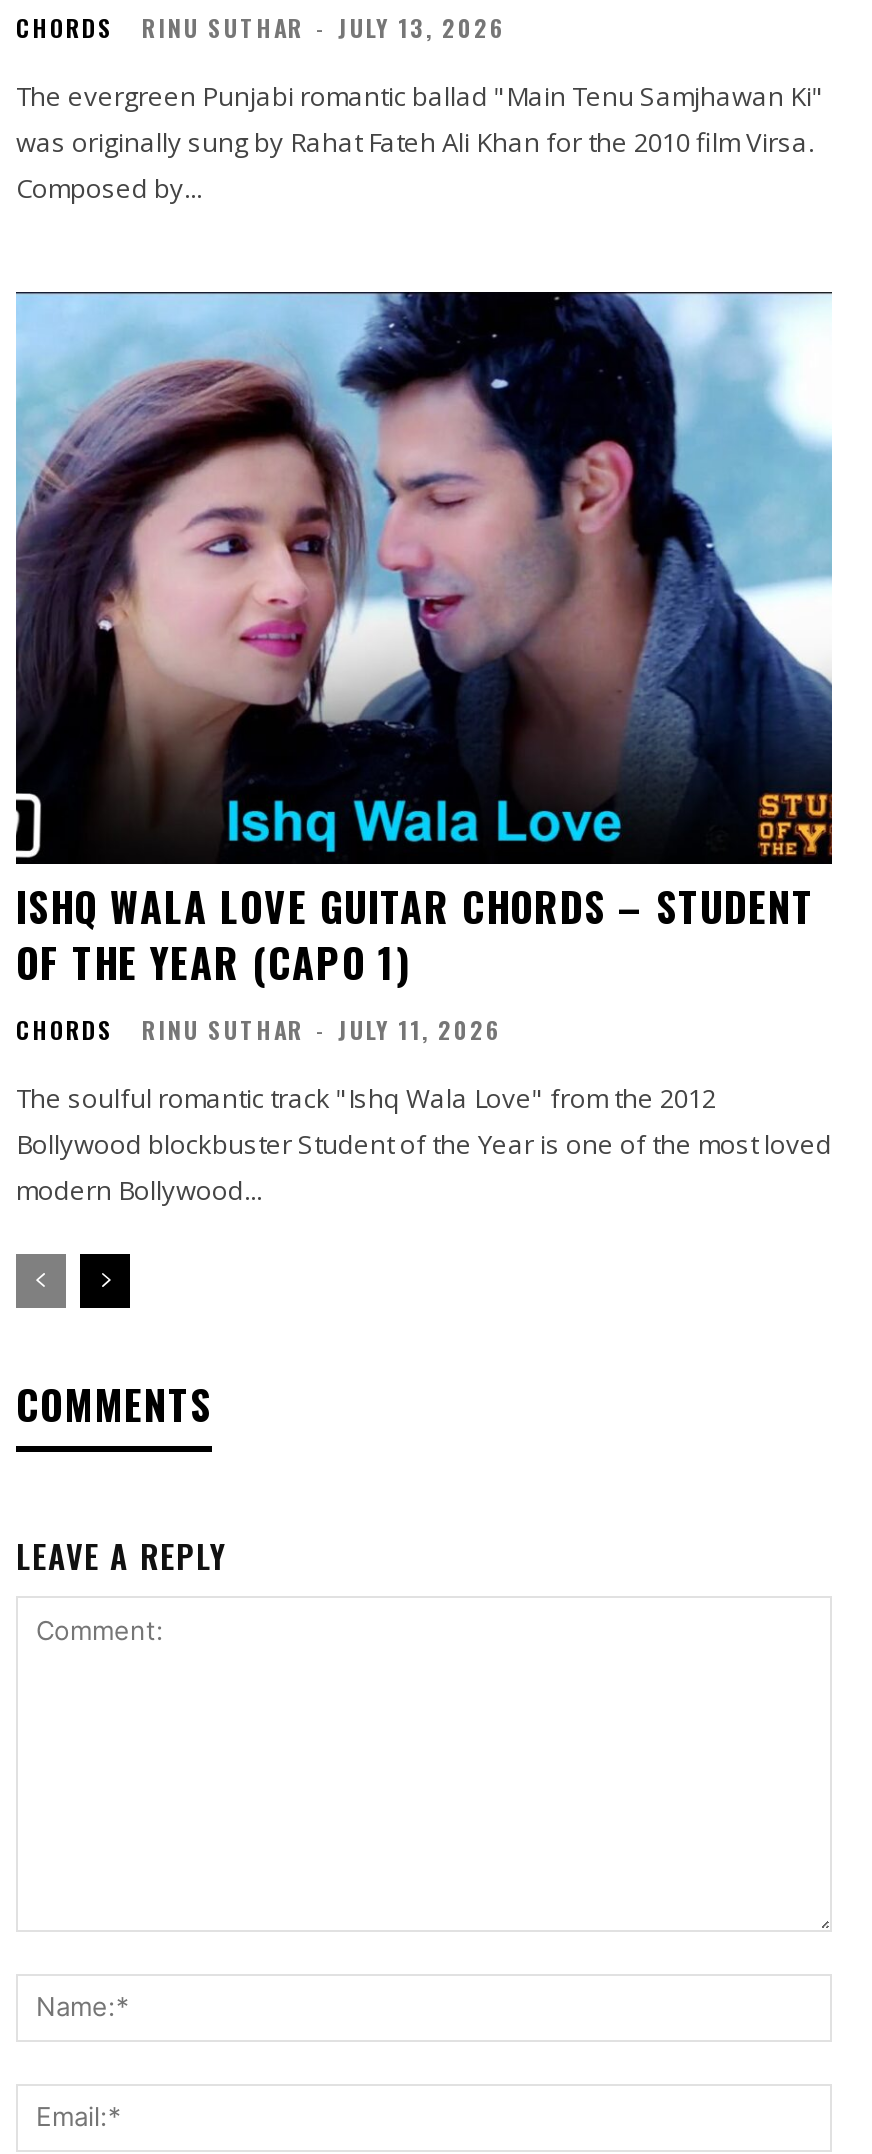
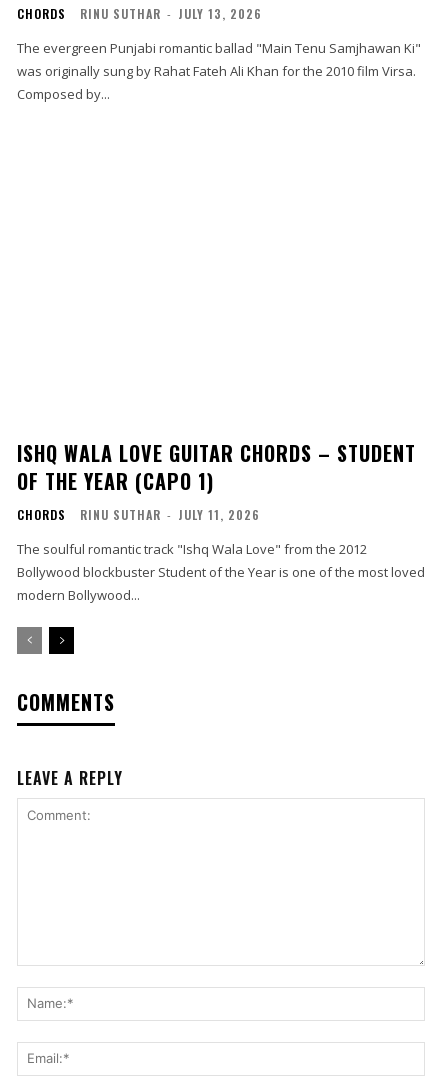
[14,290,834,866] [image] -> none

